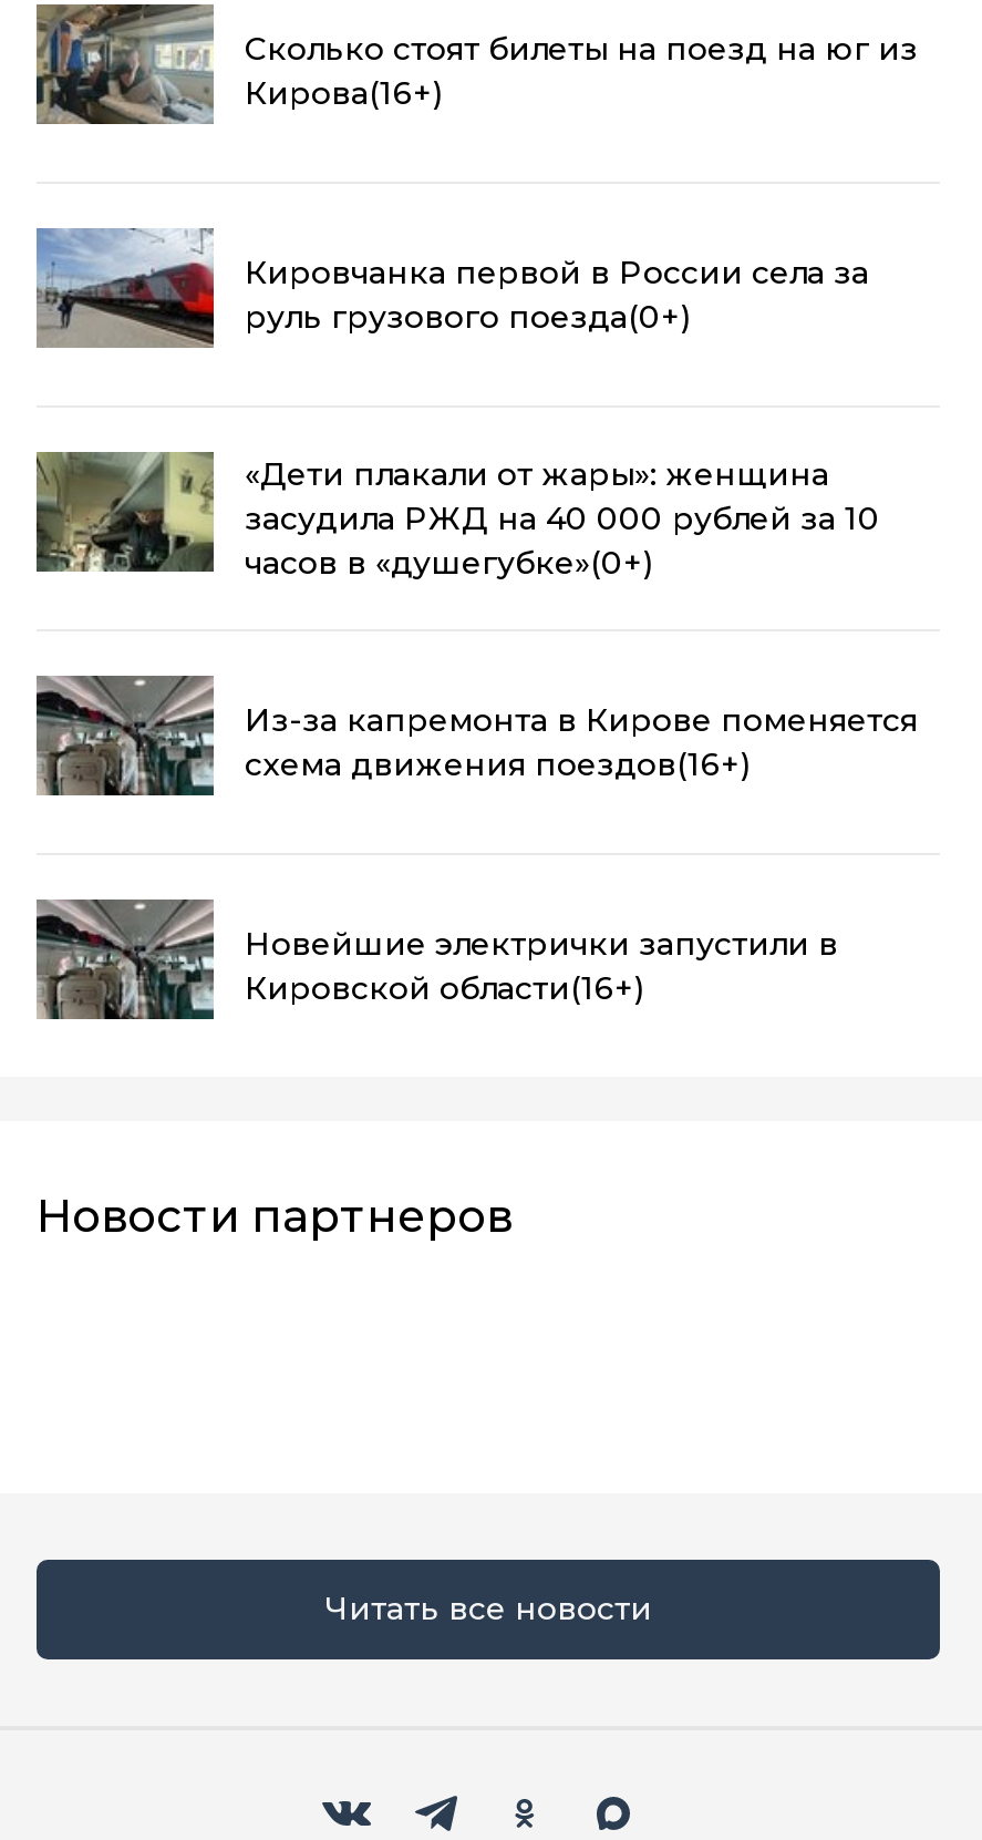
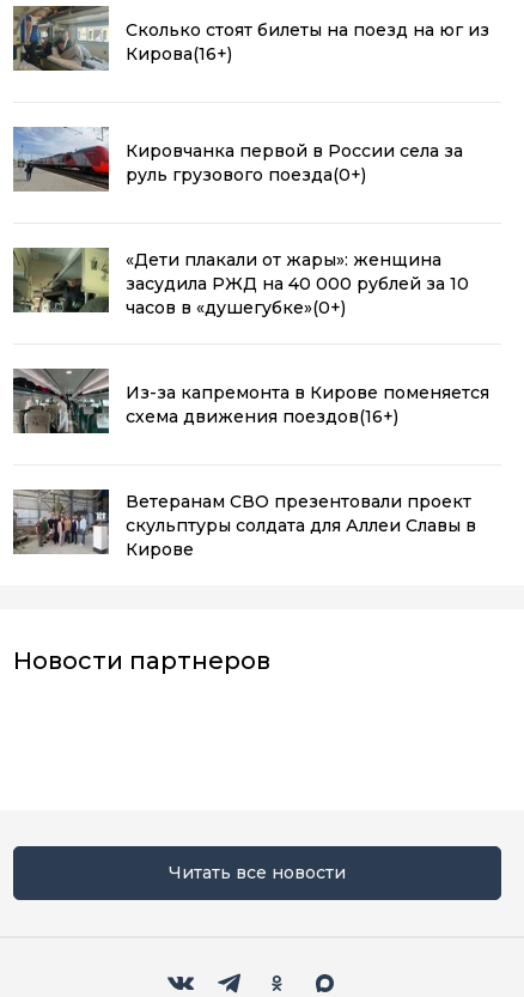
[37,897,838,1021] [image] | Новейшие электрички запустили в | Кировской области(16+) -> [13,488,476,560] [image] | Ветеранам СВО презентовали проект | скульптуры солдата для Аллеи Славы в | Кирове

